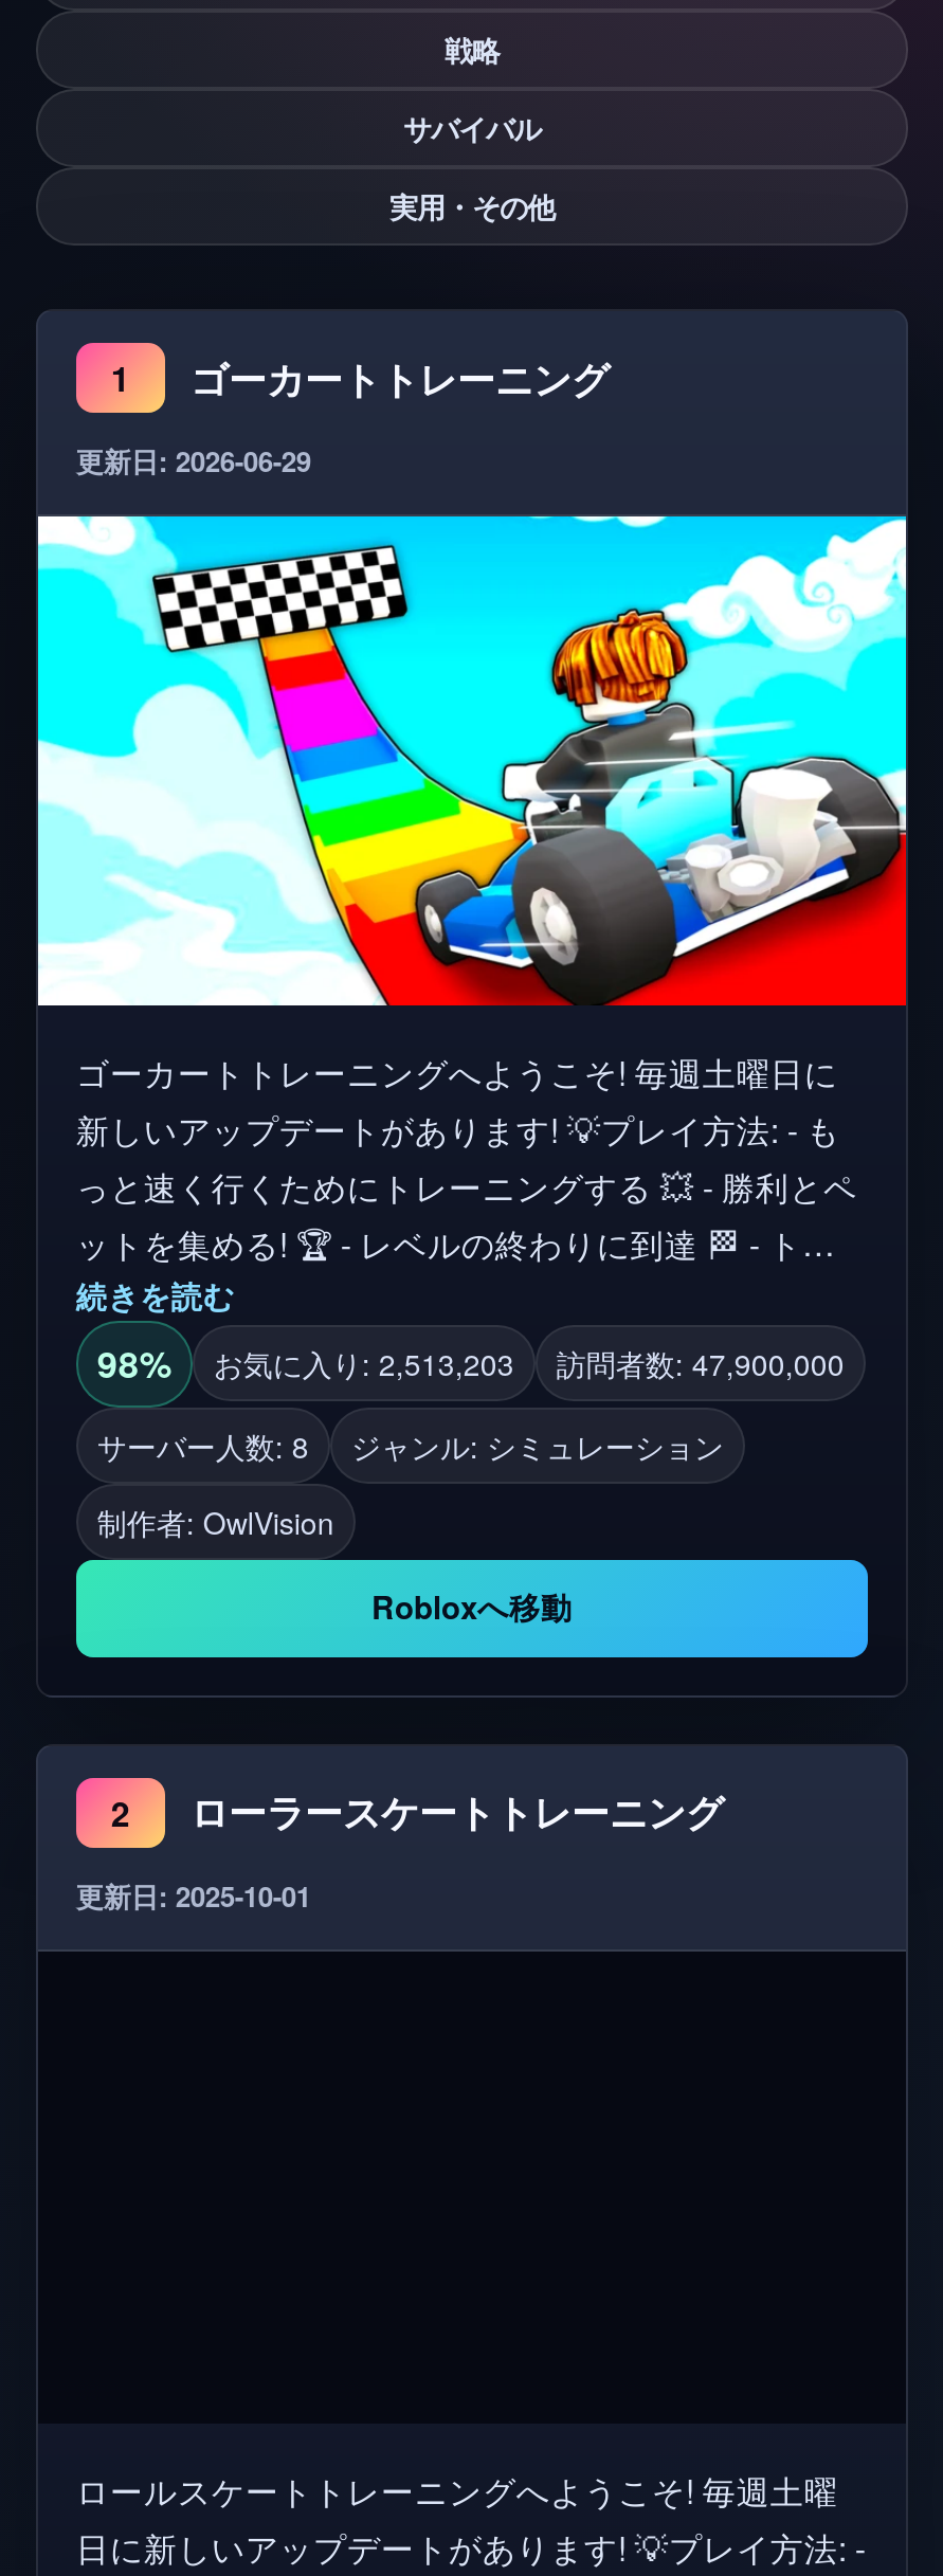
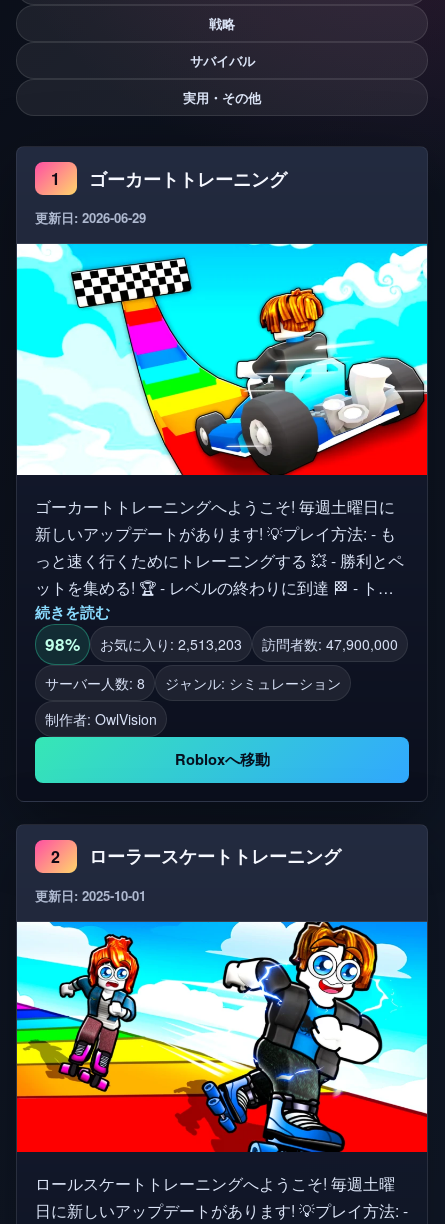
none -> [16,921,428,1153] [image]

